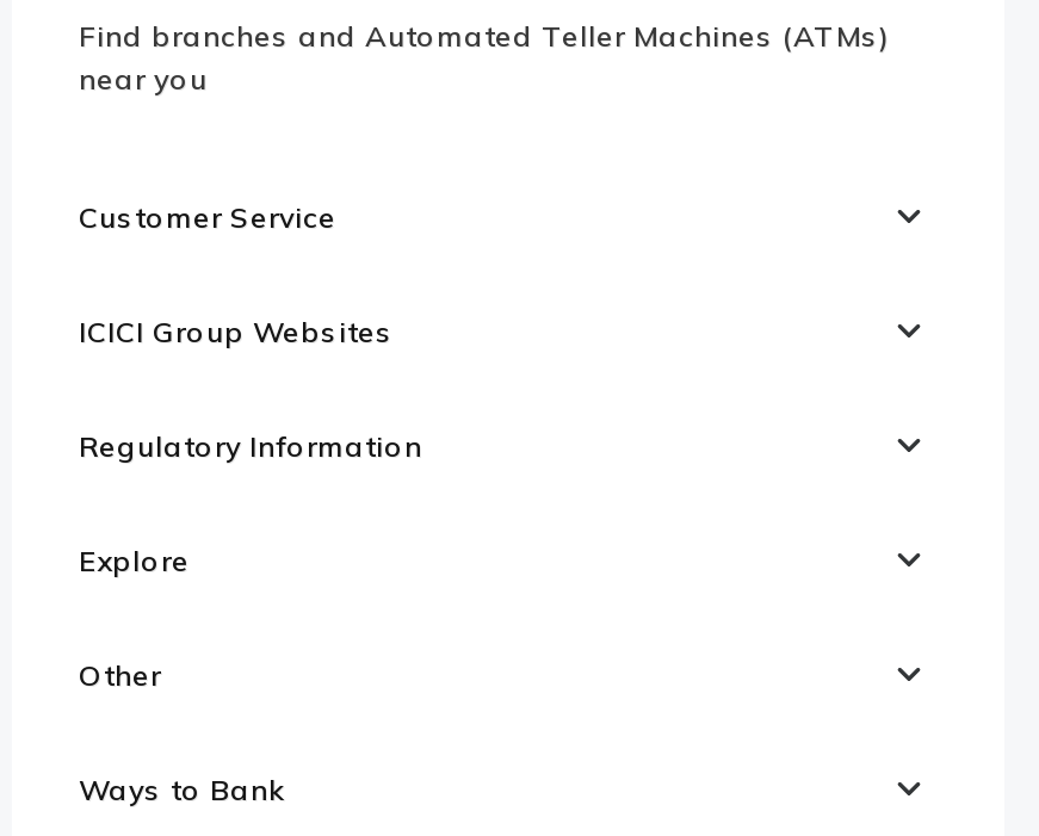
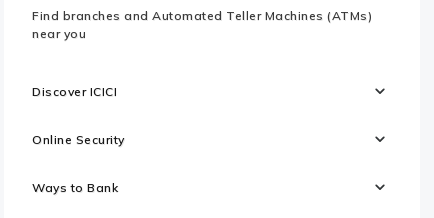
[79,199,422,693] Customer Service | ICICI Group Websites | Regulatory Information | Explore | Other -> [32,83,124,146] Discover ICICI | Online Security

